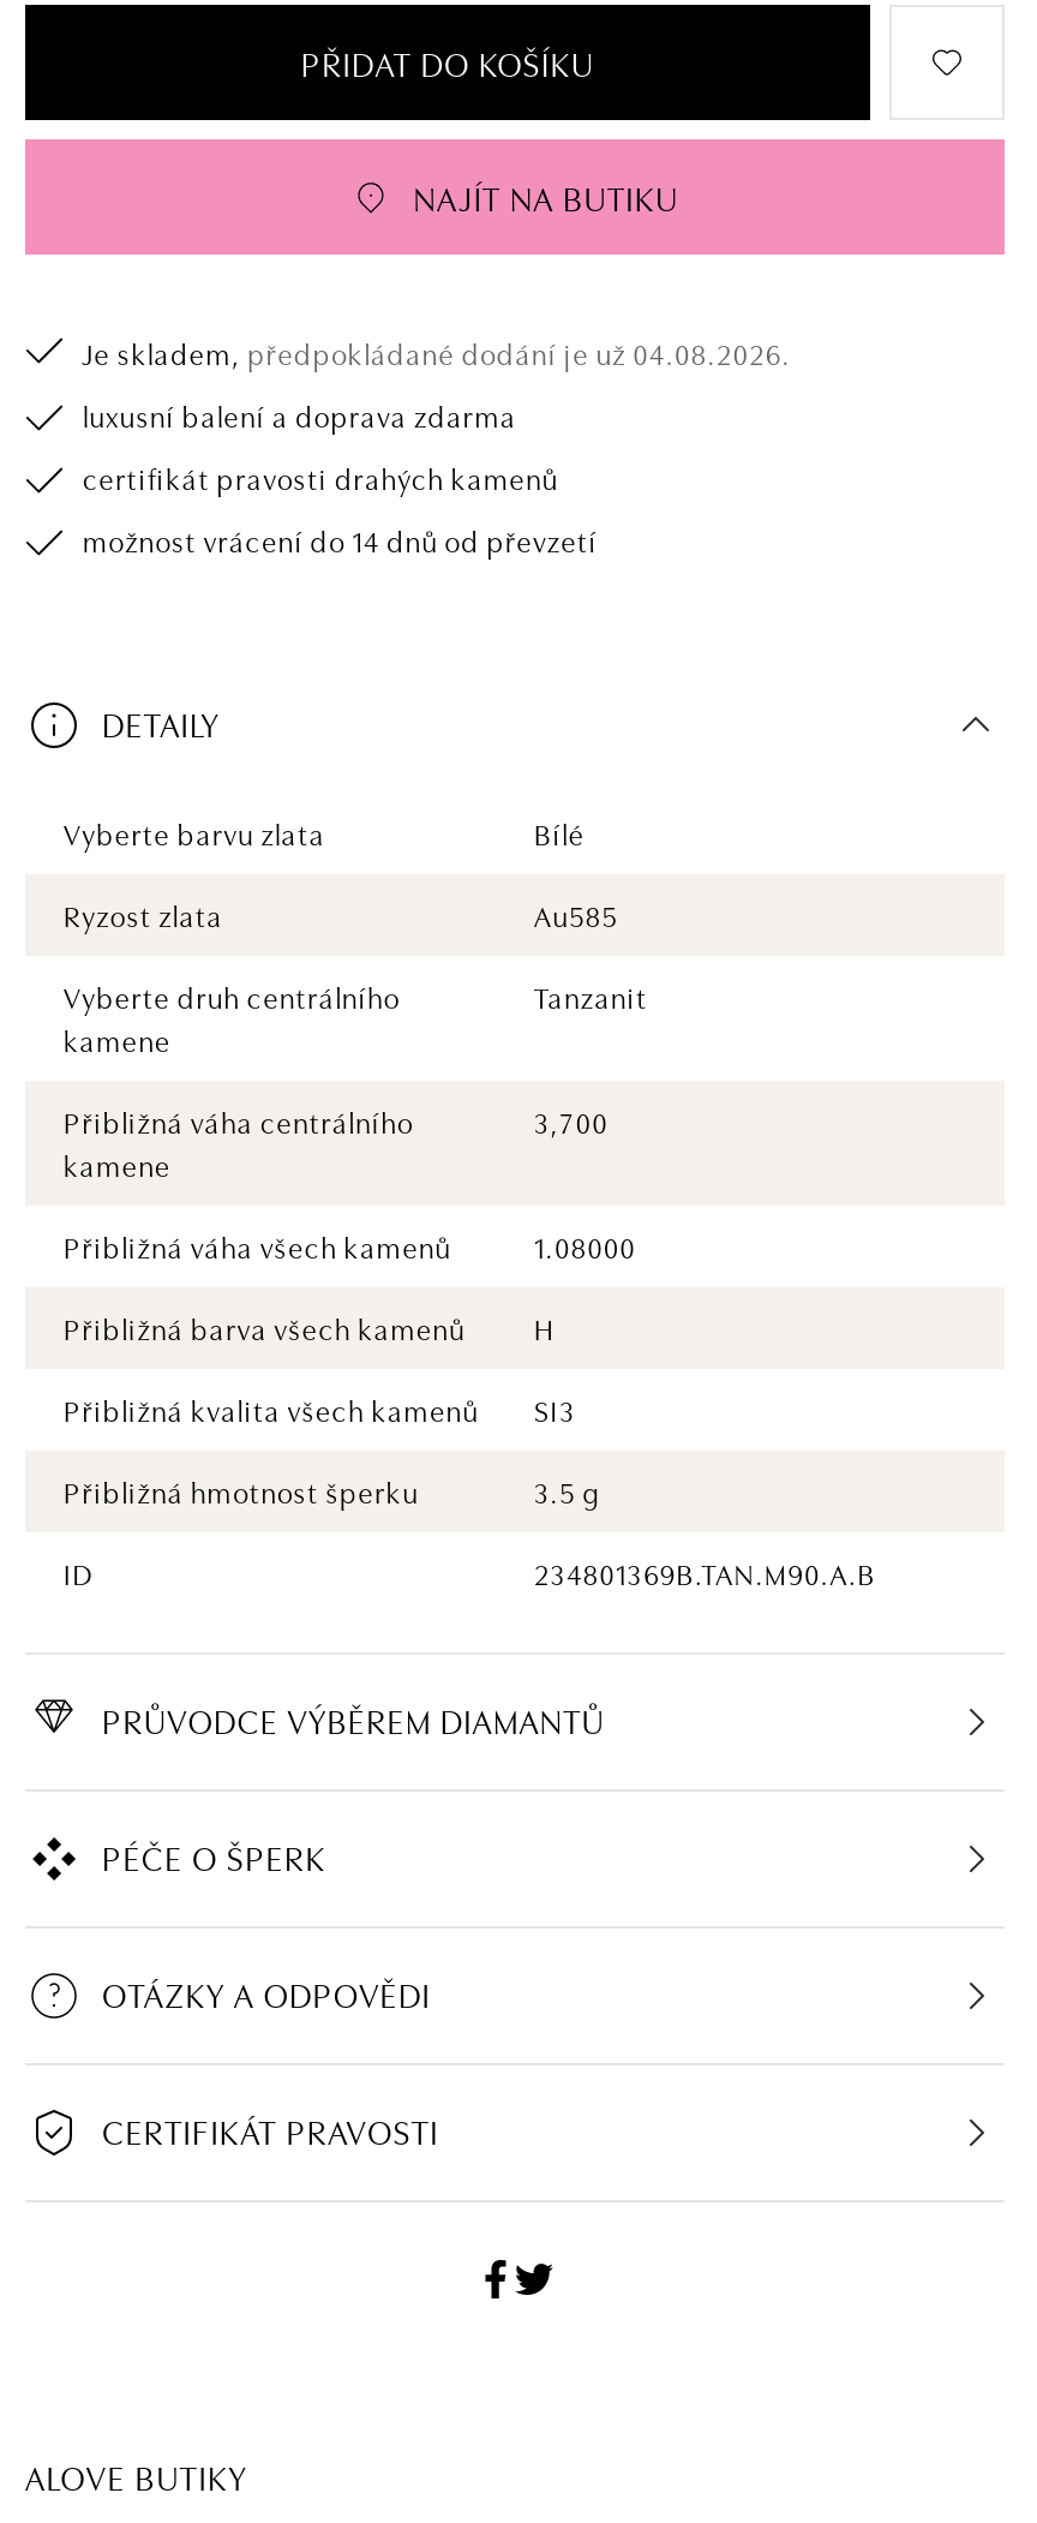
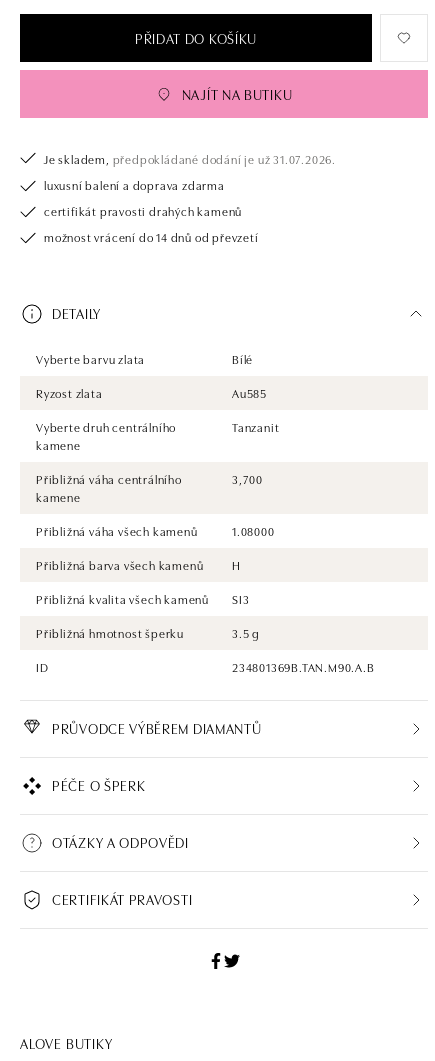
[83,331,791,372] Je skladem, předpokládané dodání je už 04.08.2026. -> [44,150,336,167] Je skladem, předpokládané dodání je už 31.07.2026.

